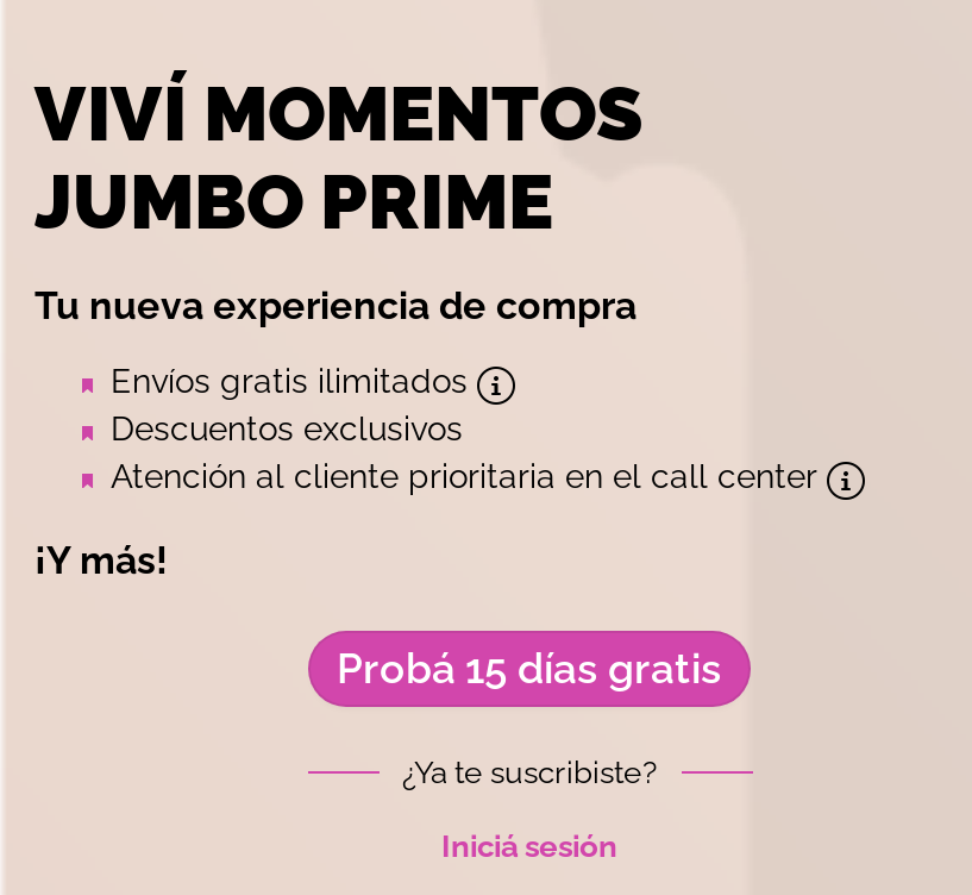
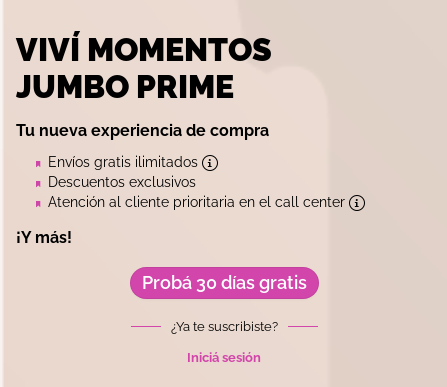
[337,644,722,694] Probá 15 días gratis -> [141,272,306,293] Probá 30 días gratis

